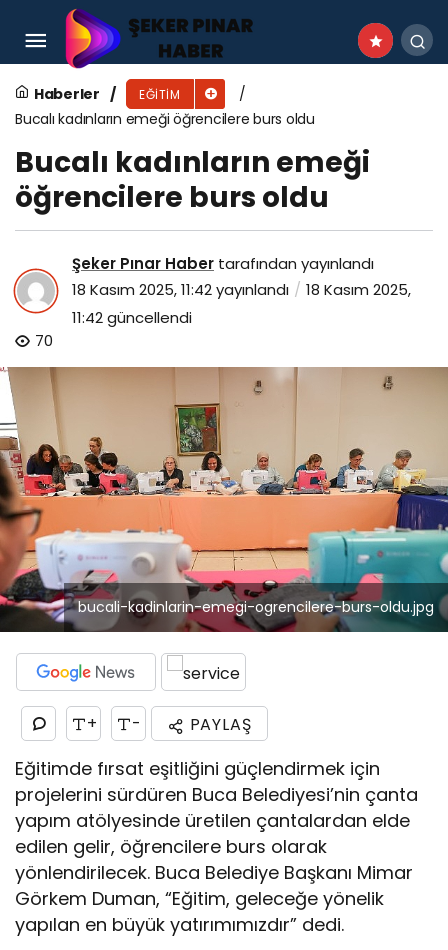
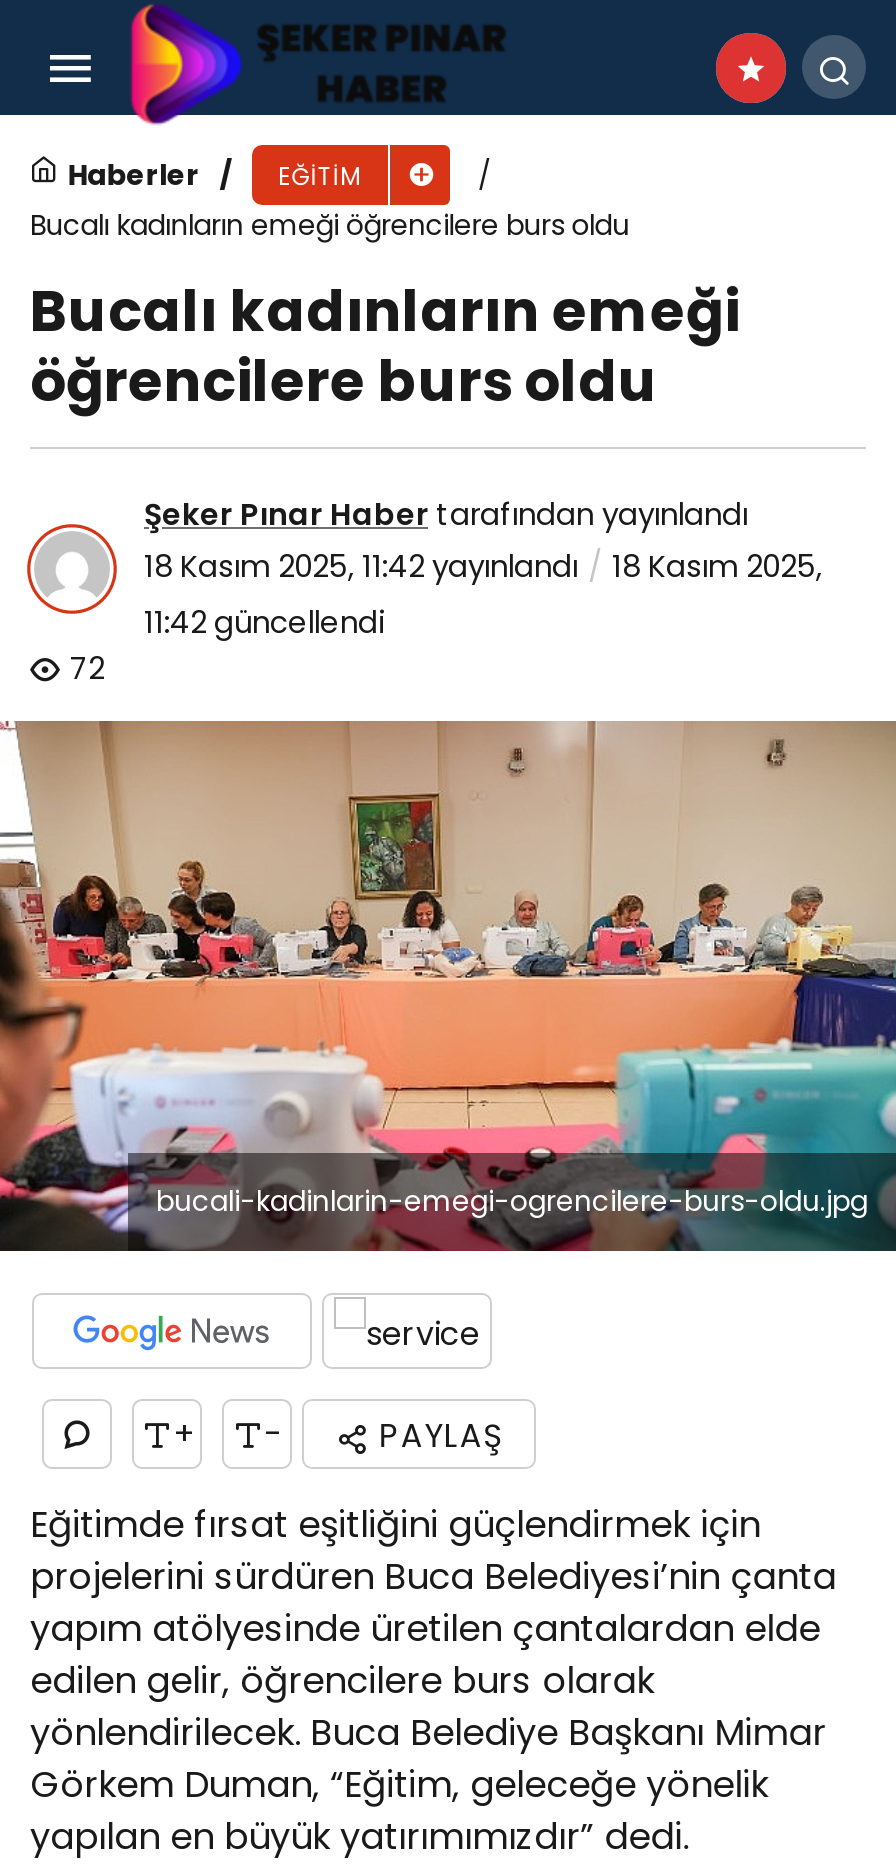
[35,329,53,350] 70 -> [70,646,104,688] 72

